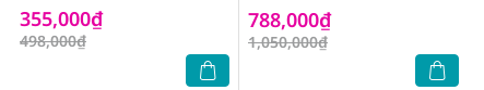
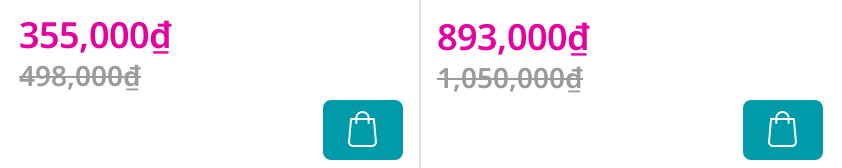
[248,6,331,32] 788,000₫ -> [437,11,589,59] 893,000₫

